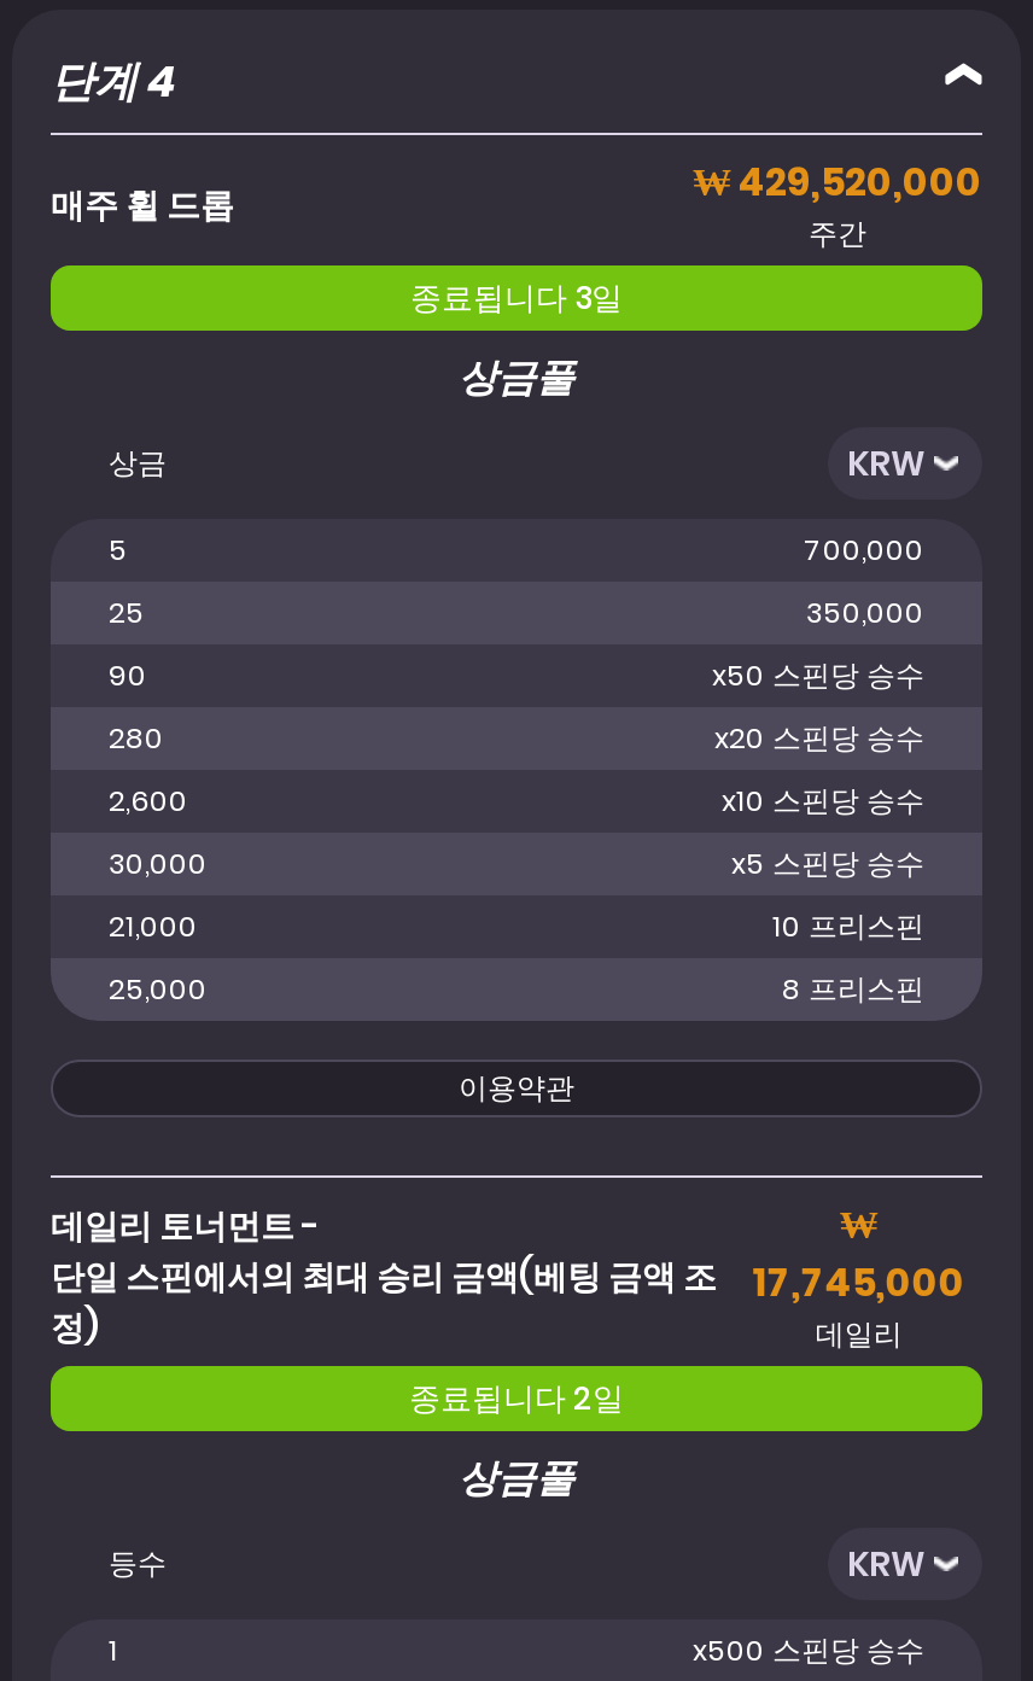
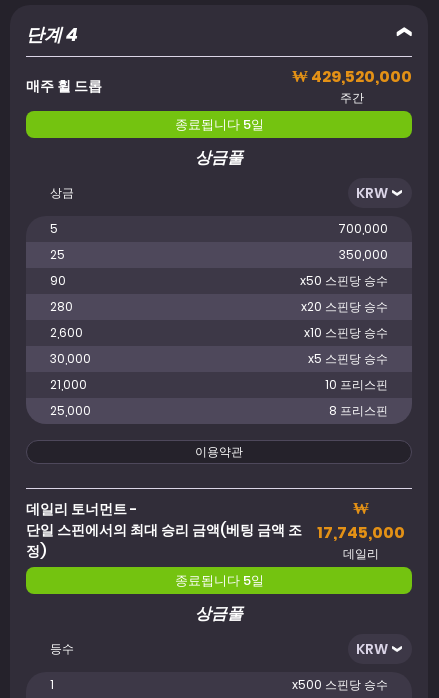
[410,275,623,321] 종료됩니다 3일 -> [174,115,263,134] 종료됩니다 5일
[409,1376,624,1422] 종료됩니다 2일 -> [174,571,263,590] 종료됩니다 5일

